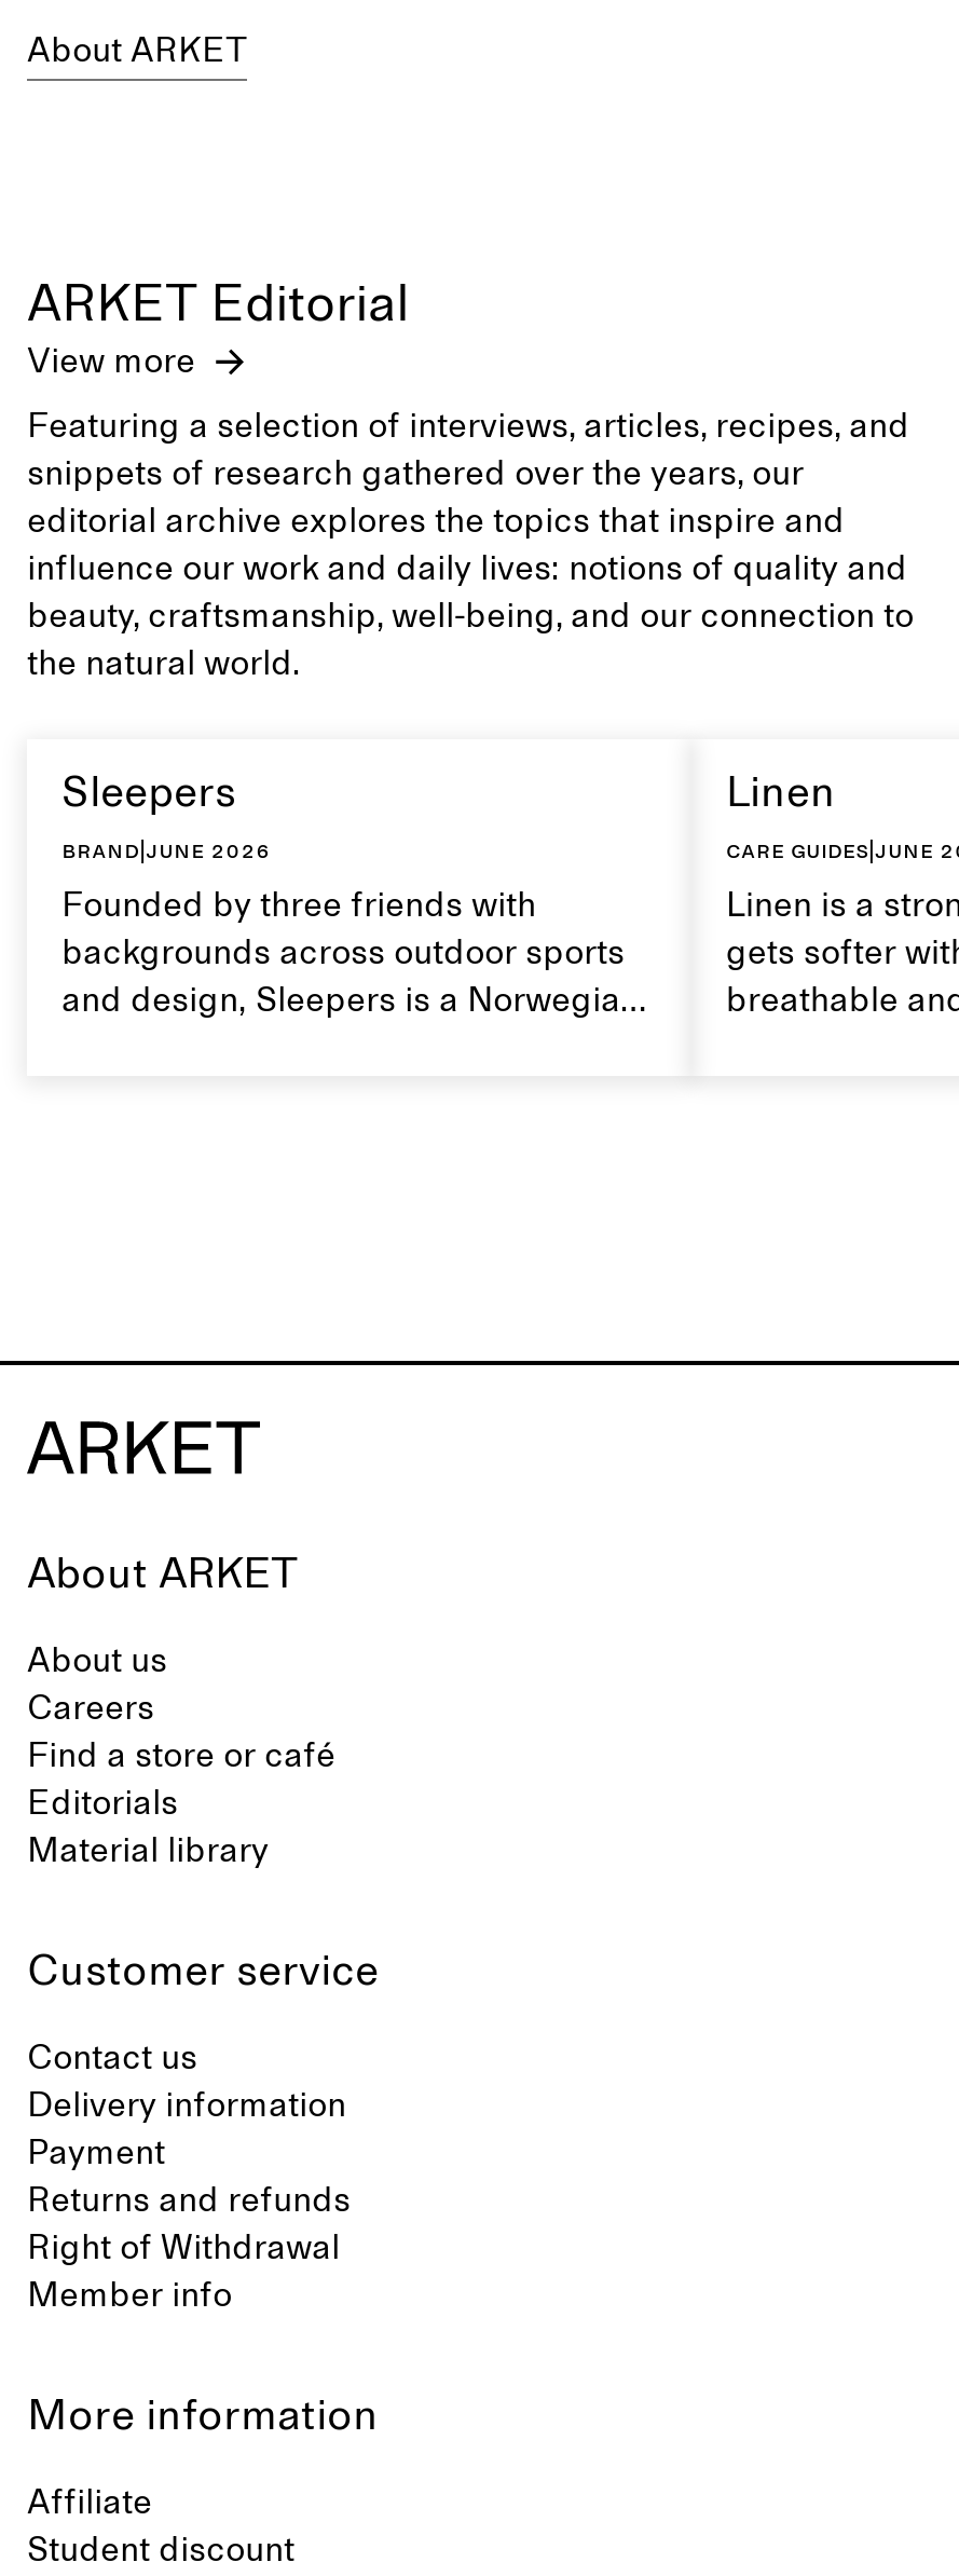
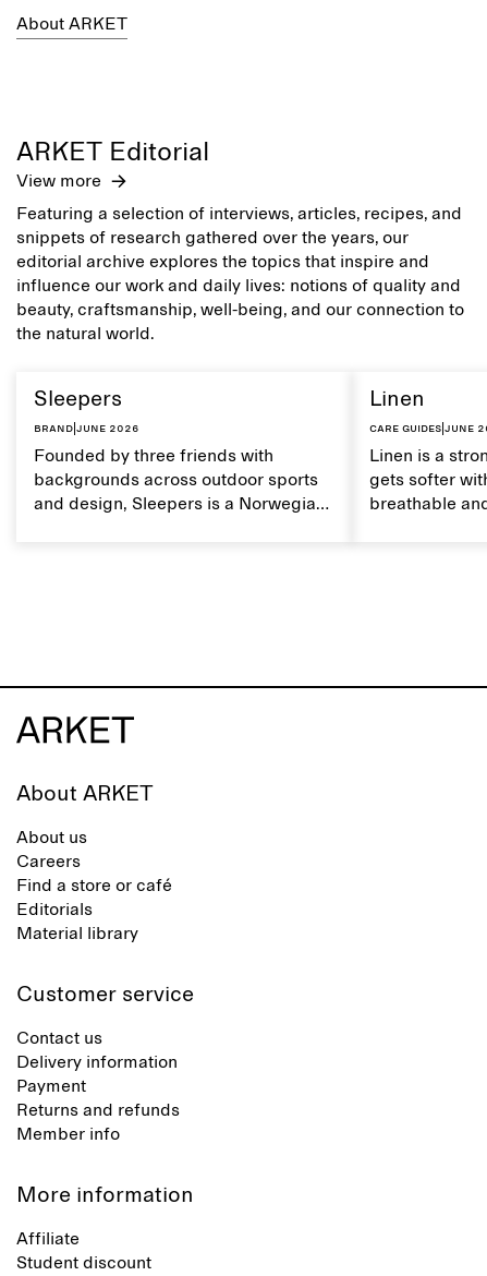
[27,2231,340,2265] Right of Withdrawal -> none

